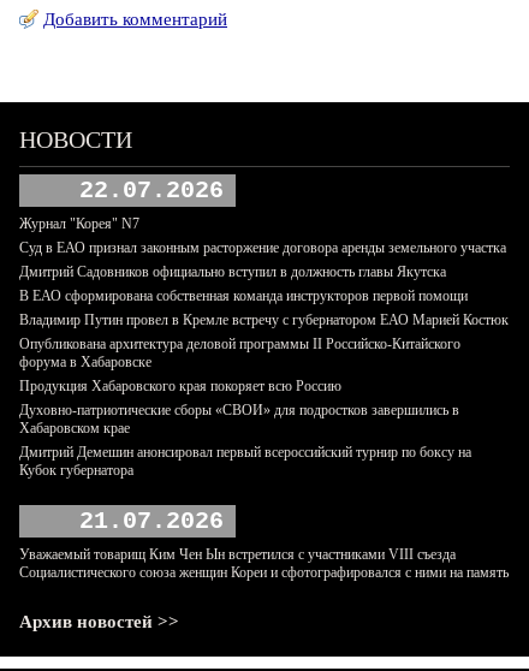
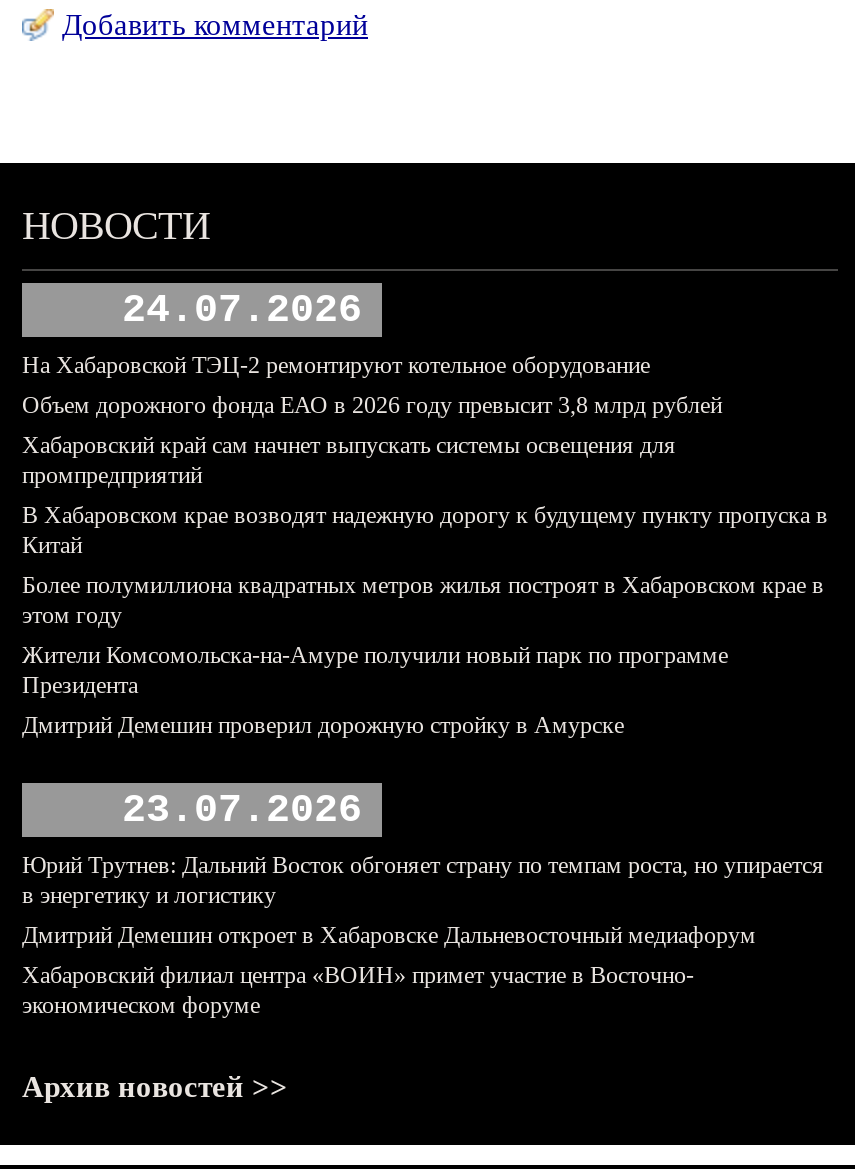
[19,177,509,479] 22.07.2026 | Журнал "Корея" N7 | Суд в ЕАО признал законным расторжение договора аренды земельного участка | Дмитрий Садовников официально вступил в должность главы Якутска | В ЕАО сформирована собственная команда инструкторов первой помощи | Владимир Путин провел в Кремле встречу с губернатором ЕАО Марией Костюк | Опубликована архитектура деловой программы II Российско-Китайского | форума в Хабаровске | Продукция Хабаровского края покоряет всю Россию | Духовно-патриотические сборы «СВОИ» для подростков завершились в | Хабаровском крае | Дмитрий Демешин анонсировал первый всероссийский турнир по боксу на | Кубок губернатора -> [22,287,828,739] 24.07.2026 | На Хабаровской ТЭЦ-2 ремонтируют котельное оборудование | Объем дорожного фонда ЕАО в 2026 году превысит 3,8 млрд рублей | Хабаровский край сам начнет выпускать системы освещения для | промпредприятий | В Хабаровском крае возводят надежную дорогу к будущему пункту пропуска в | Китай | Более полумиллиона квадратных метров жилья построят в Хабаровском крае в | этом году | Жители Комсомольска-на-Амуре получили новый парк по программе | Президента | Дмитрий Демешин проверил дорожную стройку в Амурске
[19,507,509,581] 21.07.2026 | Уважаемый товарищ Ким Чен Ын встретился с участниками VIII съезда | Социалистического союза женщин Кореи и сфотографировался с ними на память -> [22,787,824,1019] 23.07.2026 | Юрий Трутнев: Дальний Восток обгоняет страну по темпам роста, но упирается | в энергетику и логистику | Дмитрий Демешин откроет в Хабаровске Дальневосточный медиафорум | Хабаровский филиал центра «ВОИН» примет участие в Восточно- | экономическом форуме

